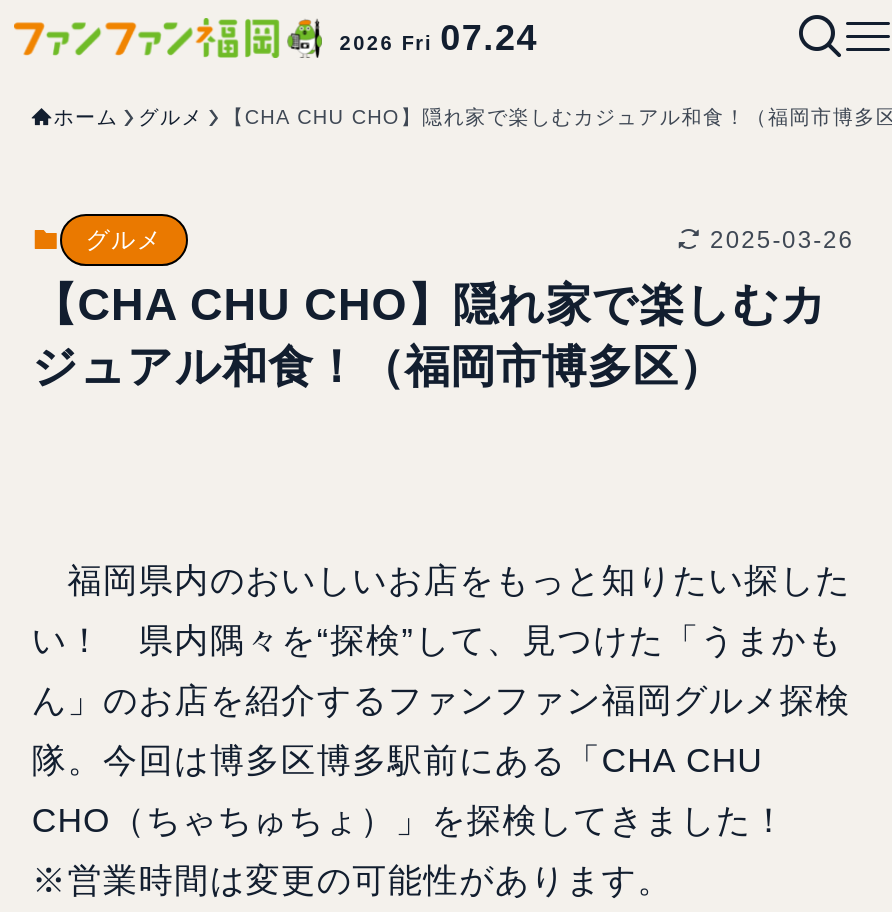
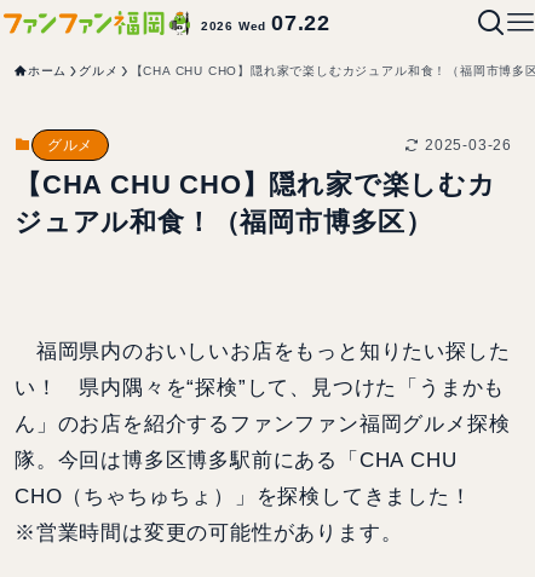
[340,18,538,58] 2026 Fri 07.24 -> [201,11,331,35] 2026 Wed 07.22

